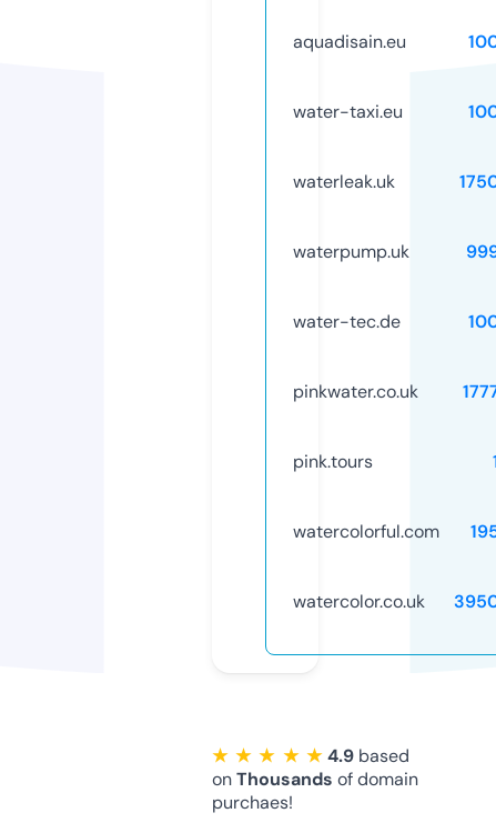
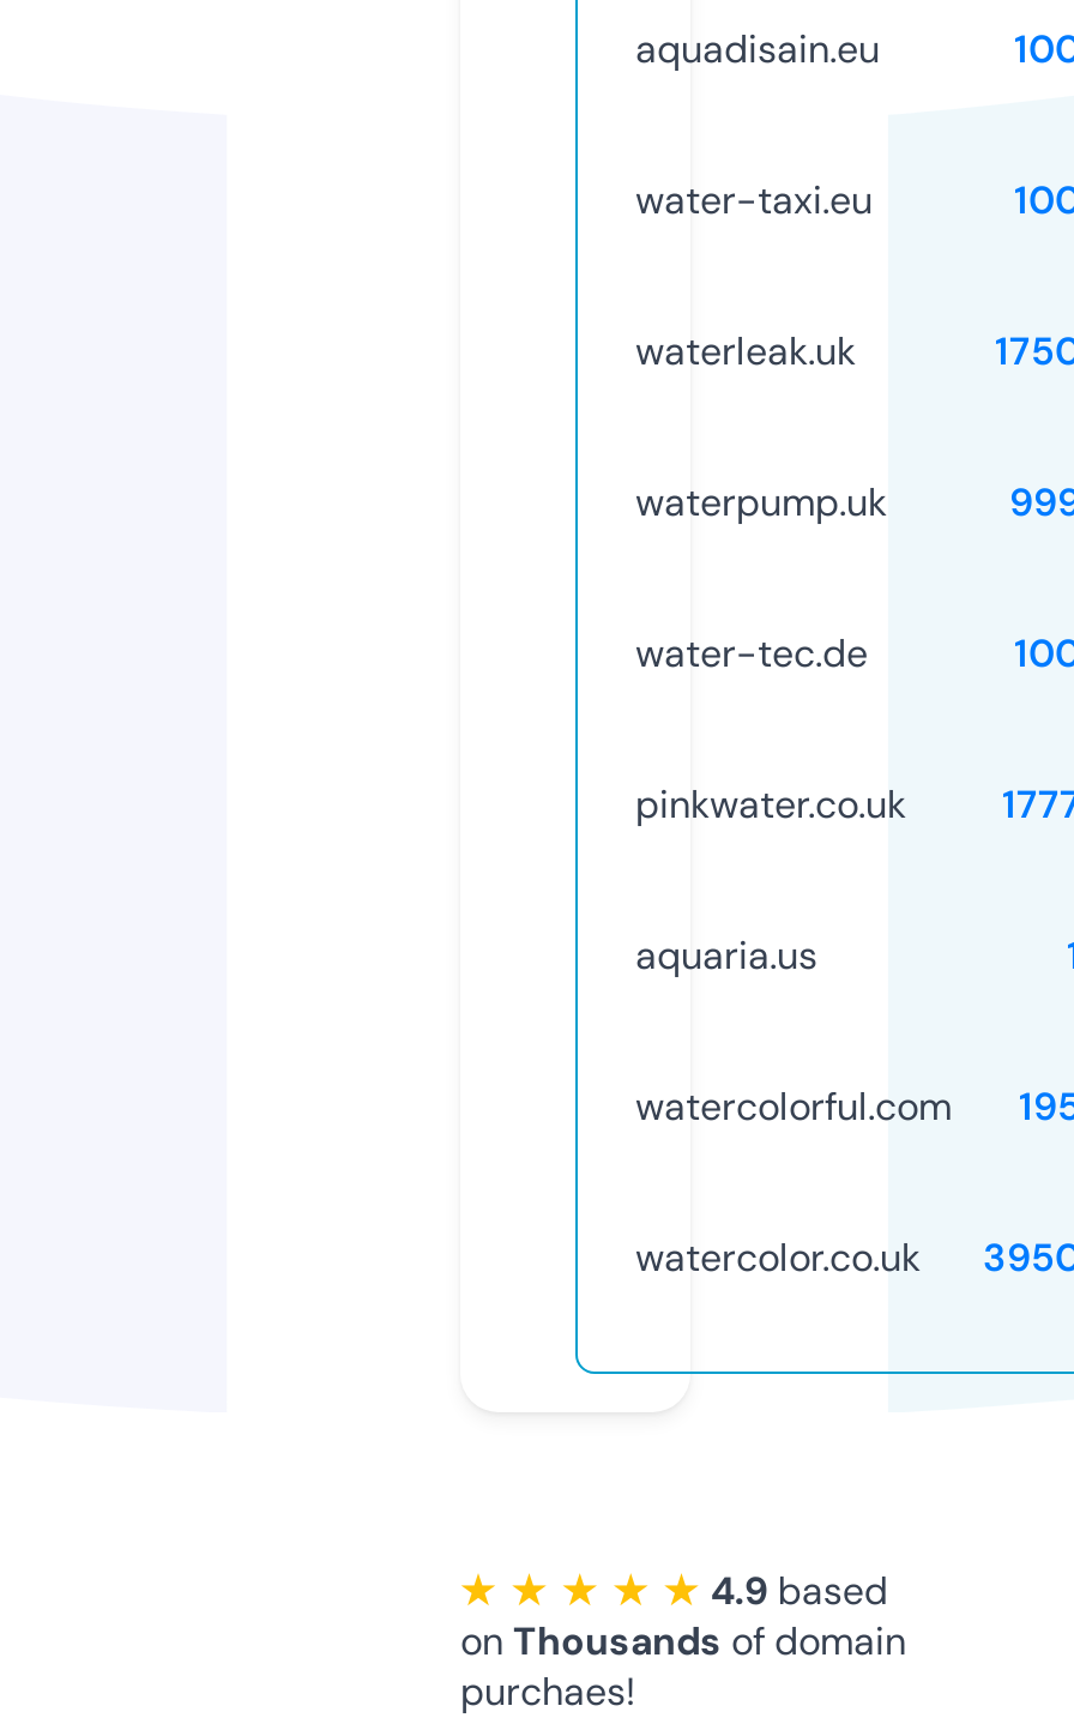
[293,450,373,473] pink.tours -> [635,930,817,980] aquaria.us

